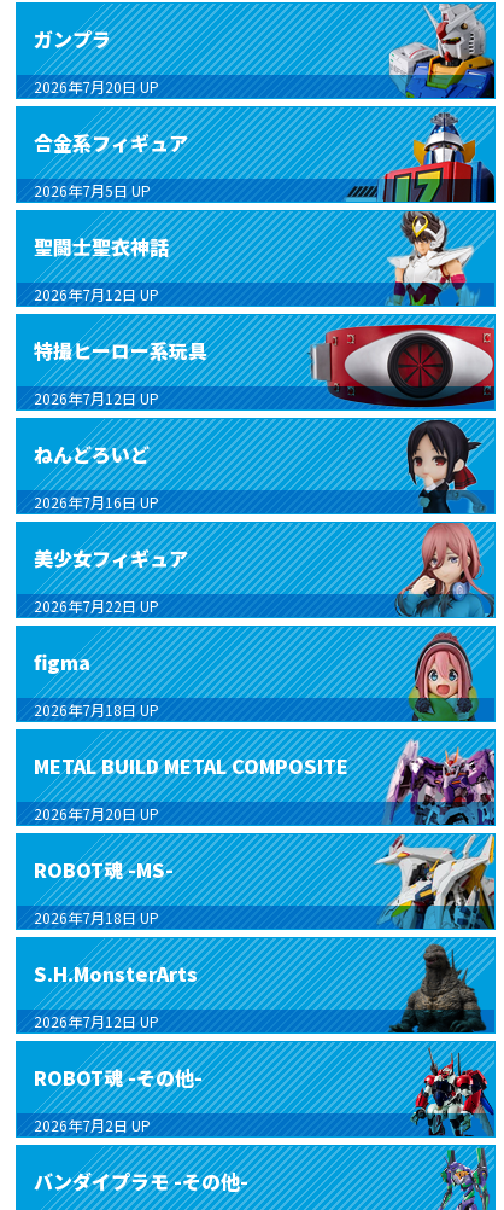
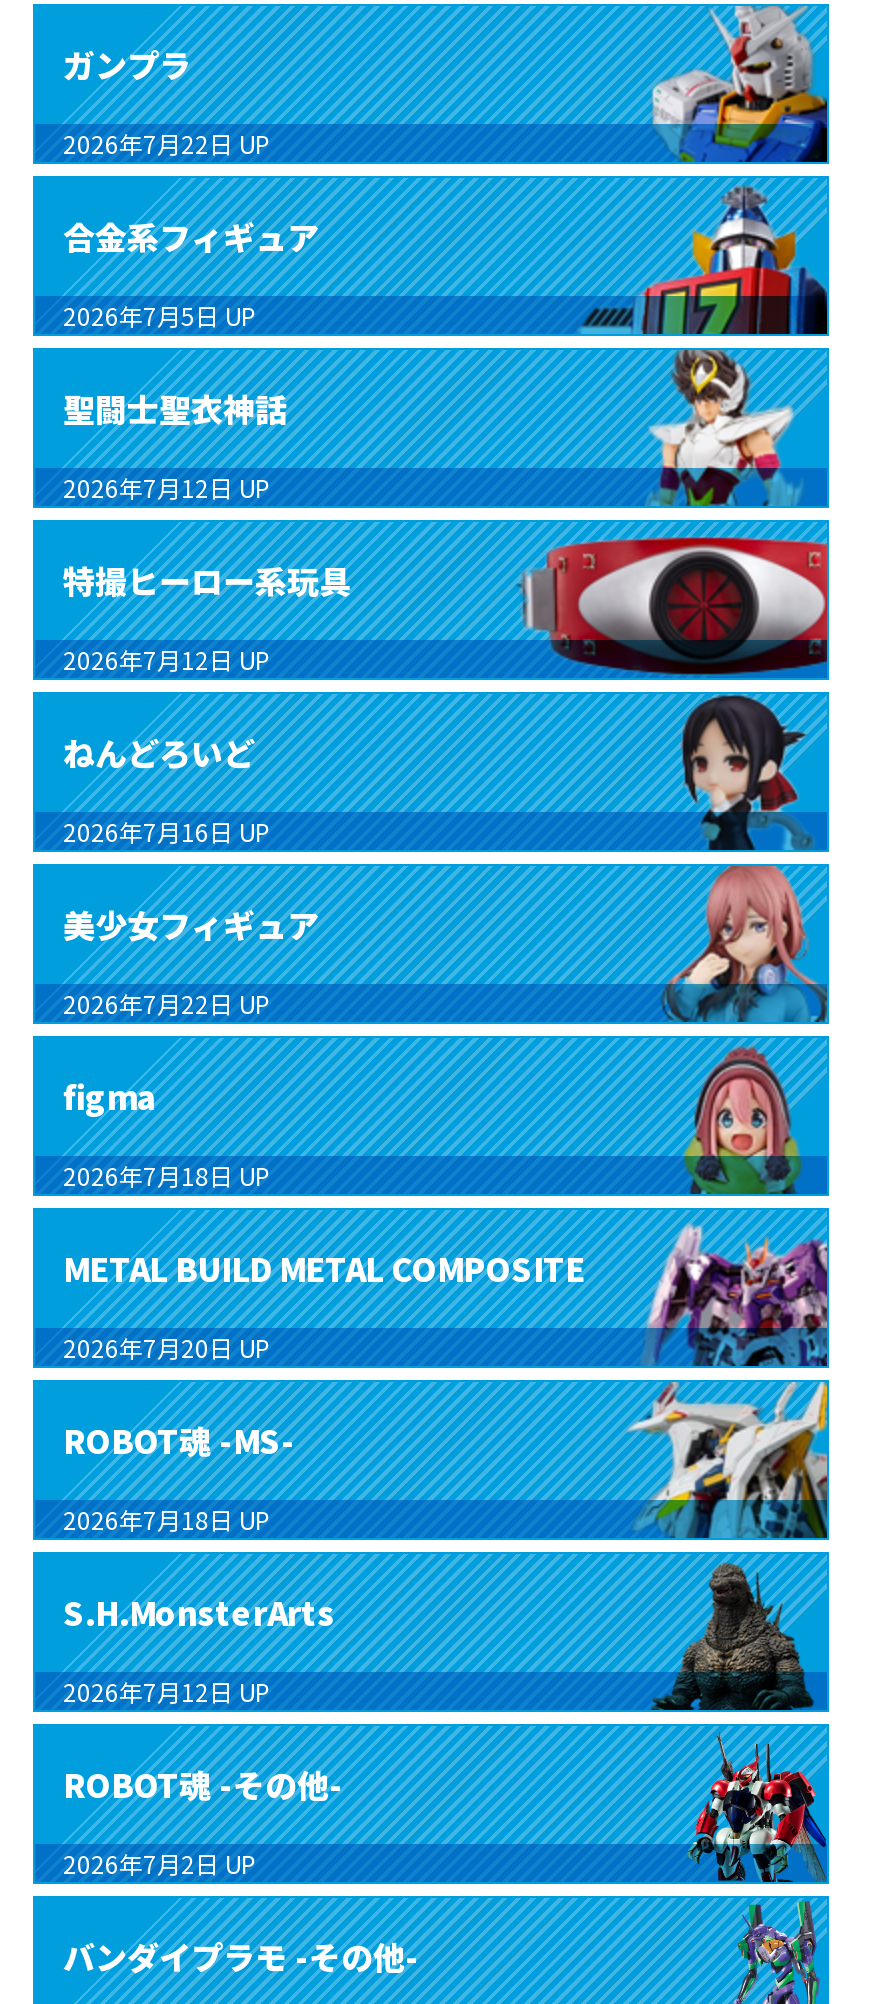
[34,76,159,97] 2026年7月20日 UP -> [63,126,271,160] 2026年7月22日 UP

